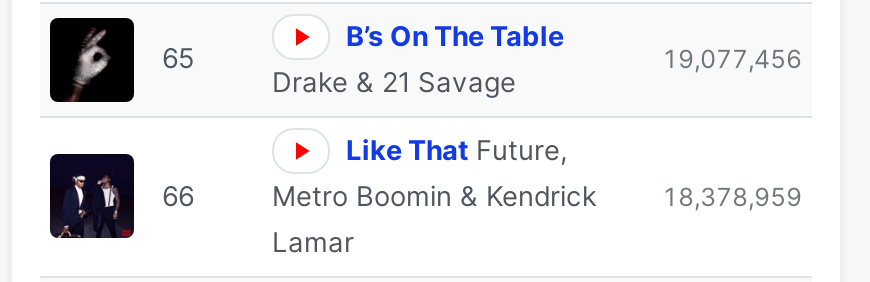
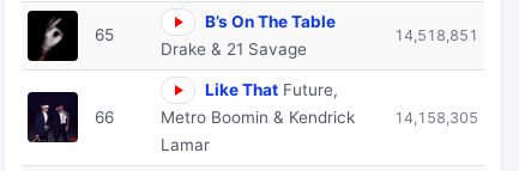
[662,44,802,74] 19,077,456 -> [394,26,478,44] 14,518,851
[662,182,802,212] 18,378,959 -> [394,109,478,127] 14,158,305

